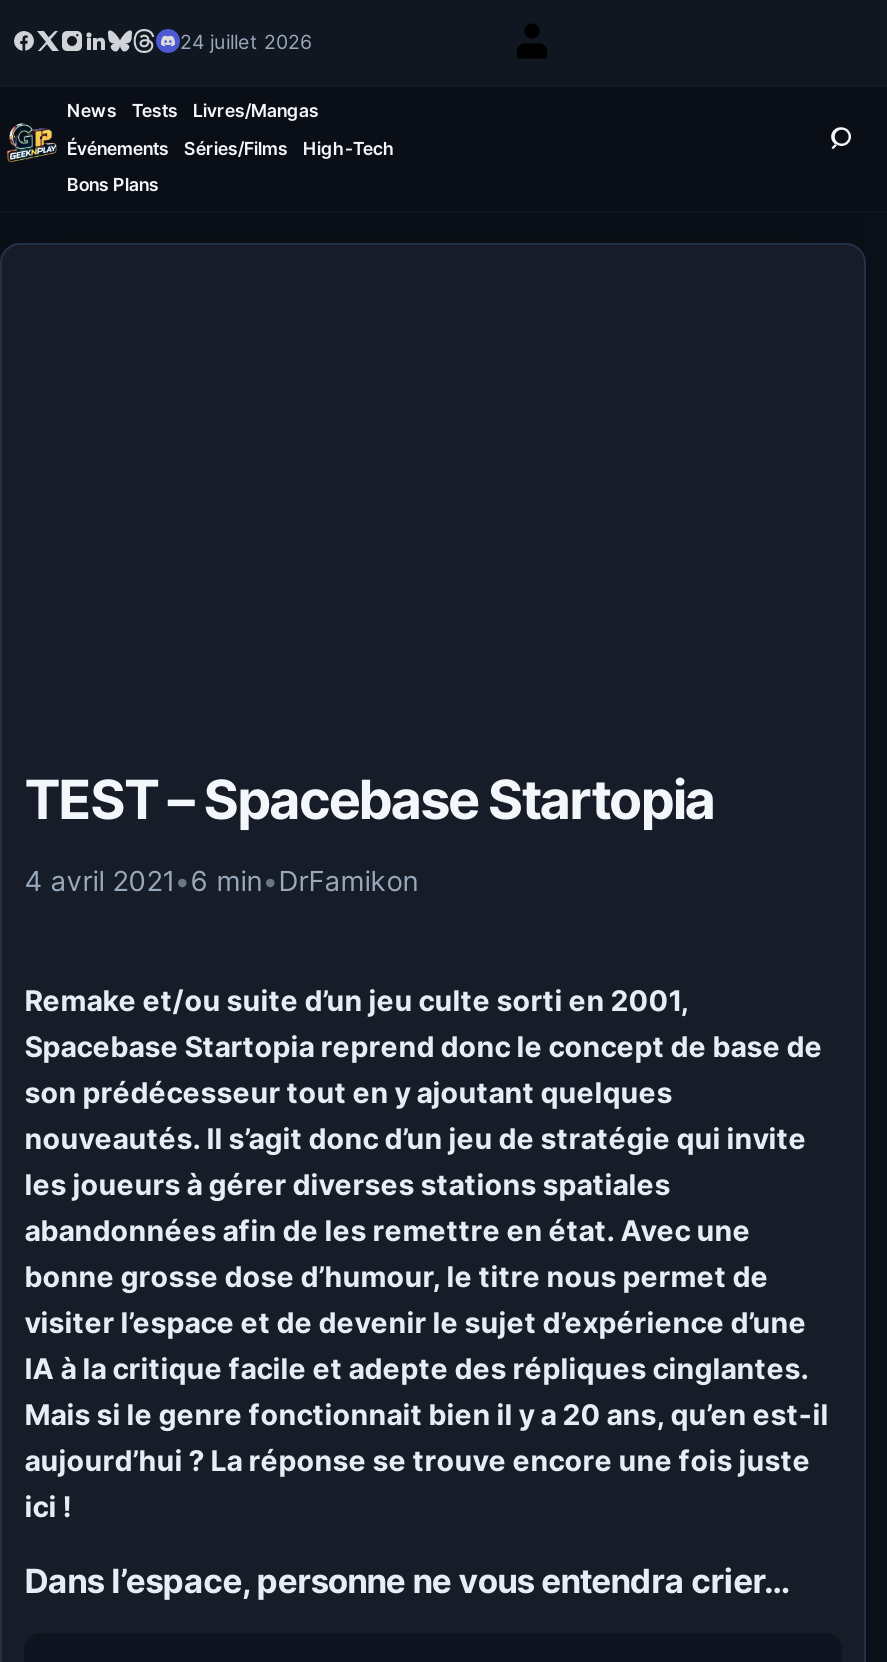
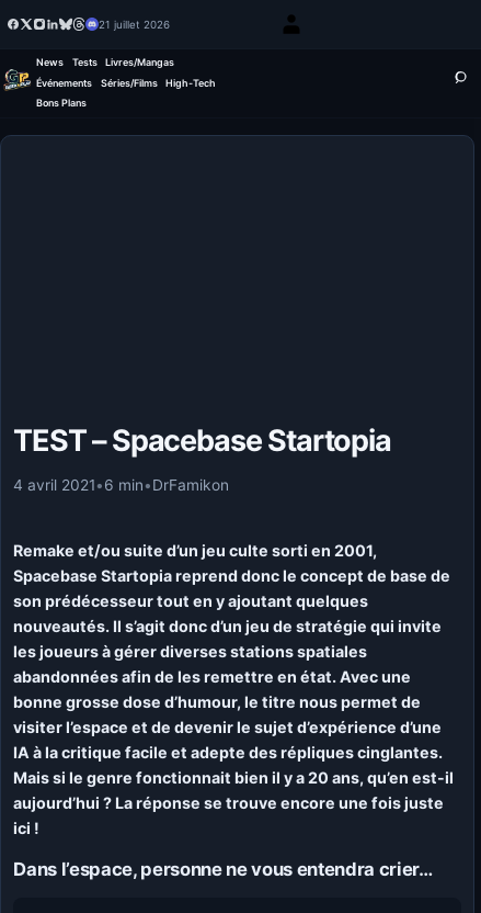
[180,30,312,52] 24 juillet 2026 -> [99,18,170,30] 21 juillet 2026

